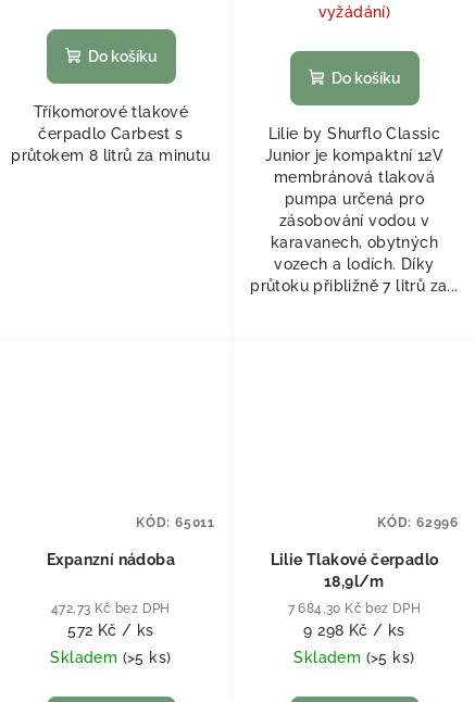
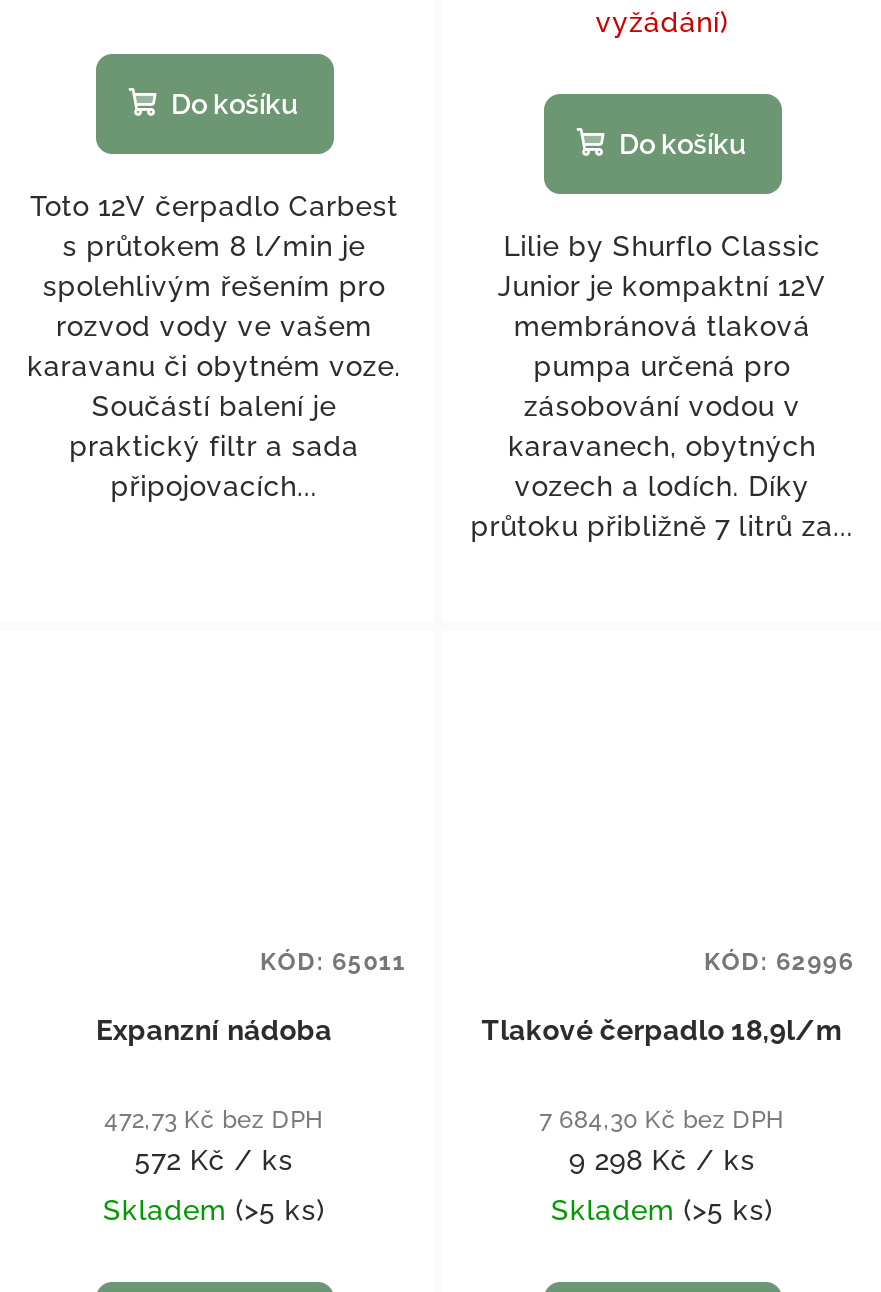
[11,103,211,164] Tříkomorové tlakové | čerpadlo Carbest s | průtokem 8 litrů za minutu -> [27,189,401,501] Toto 12V čerpadlo Carbest | s průtokem 8 l/min je | spolehlivým řešením pro | rozvod vody ve vašem | karavanu či obytném voze. | Součástí balení je | praktický filtr a sada | připojovacích...
[270,551,438,590] Lilie Tlakové čerpadlo | 18,9l/m -> [481,1014,843,1046] Tlakové čerpadlo 18,9l/m

